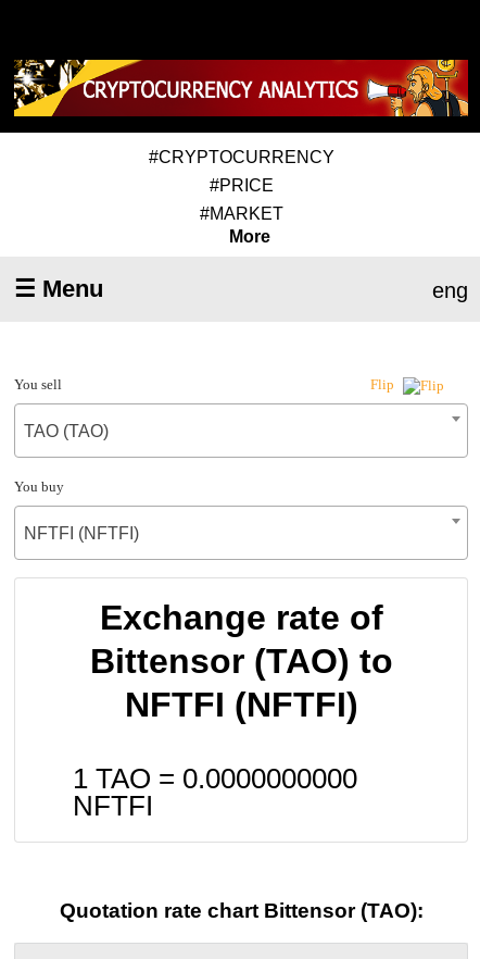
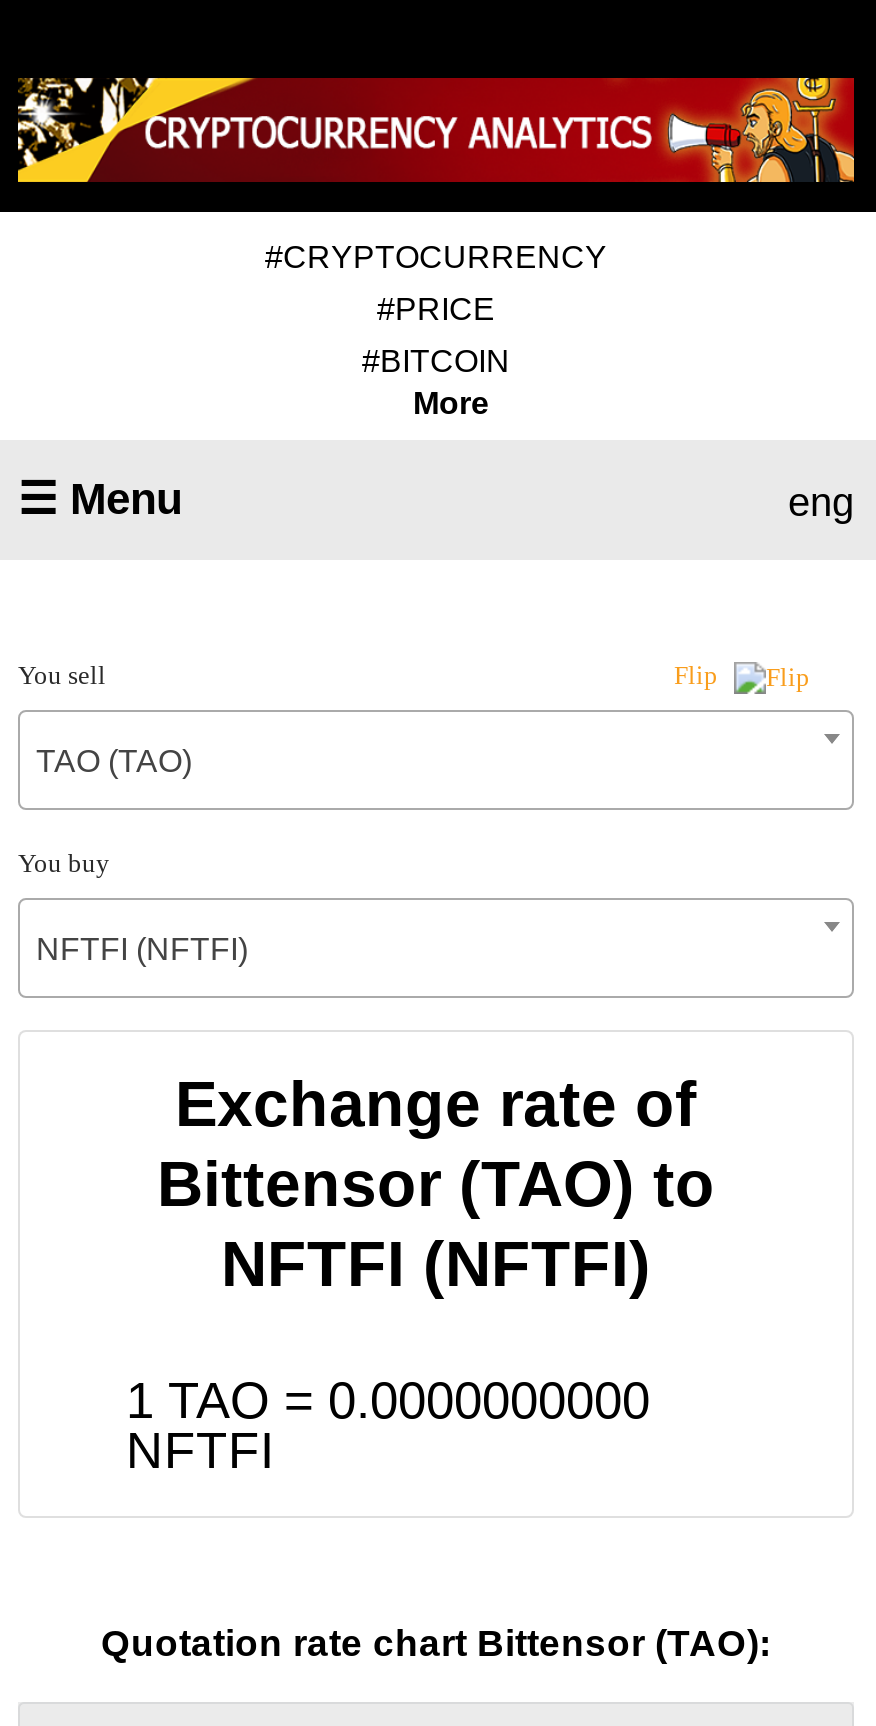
[199,204,283,223] #MARKET -> [362,343,510,377] #BITCOIN

